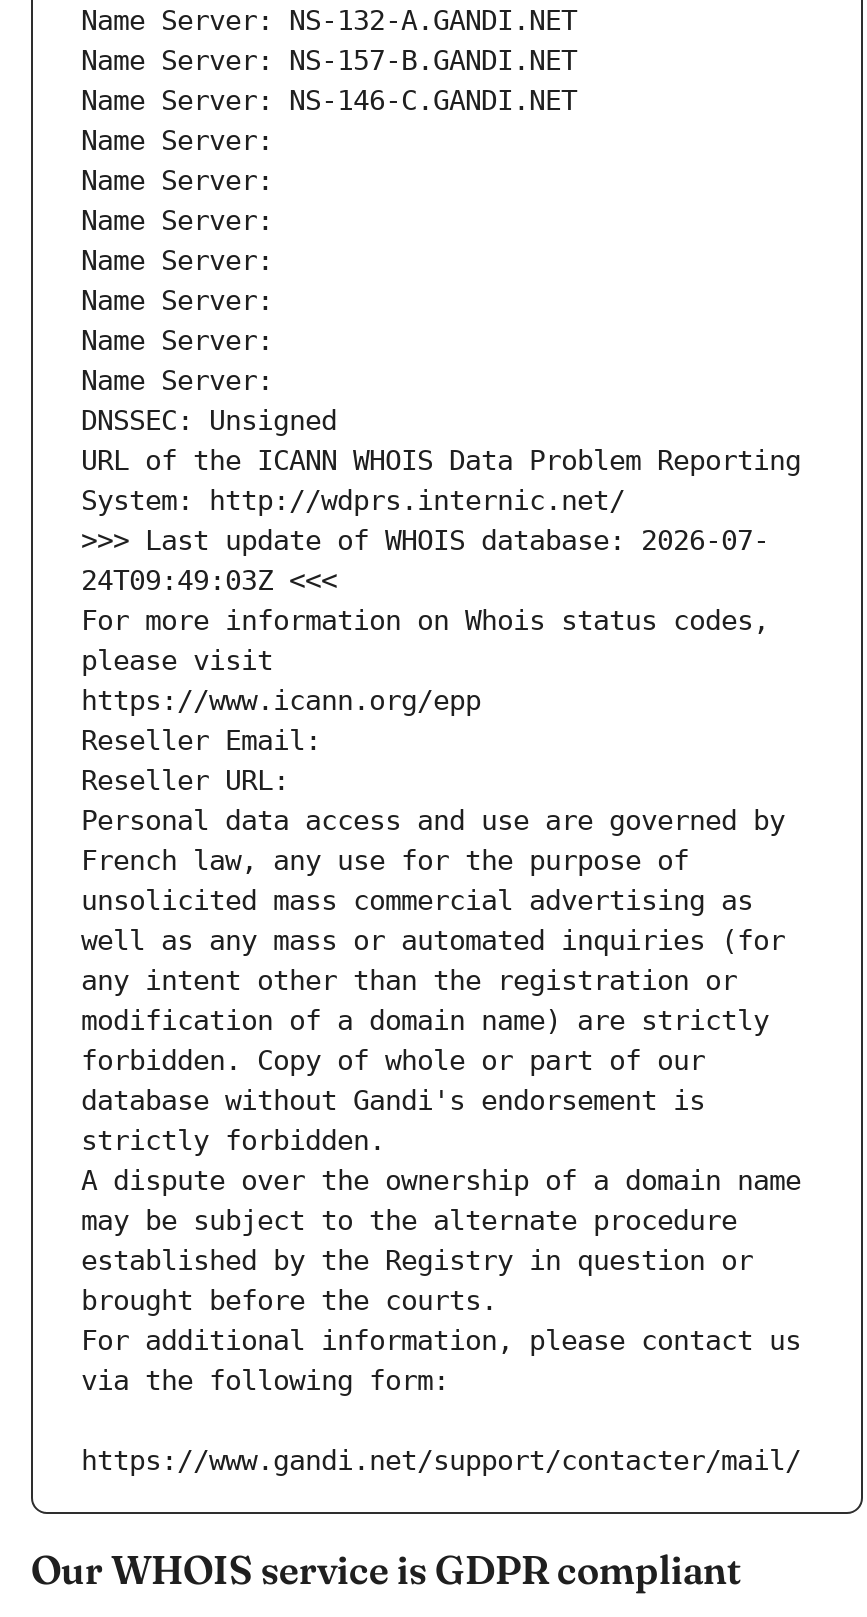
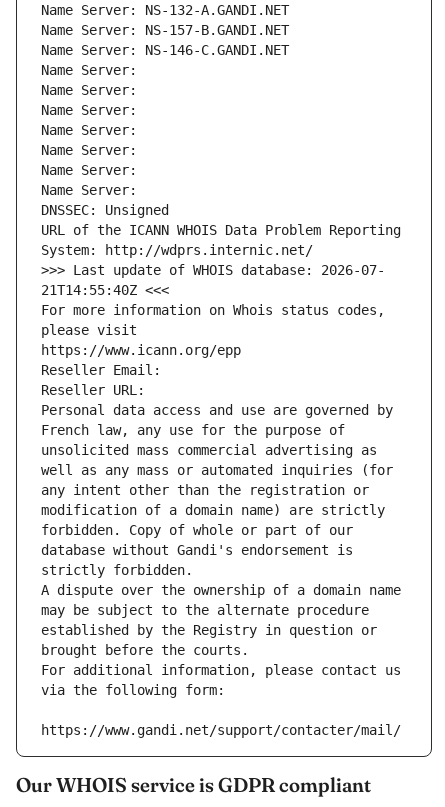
[81,565,337,597] 24T09:49:03Z <<< -> [41,282,169,298] 21T14:55:40Z <<<

